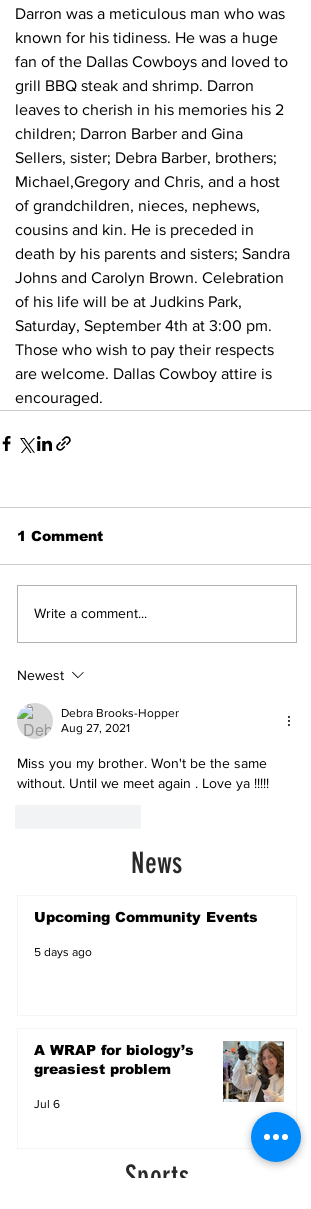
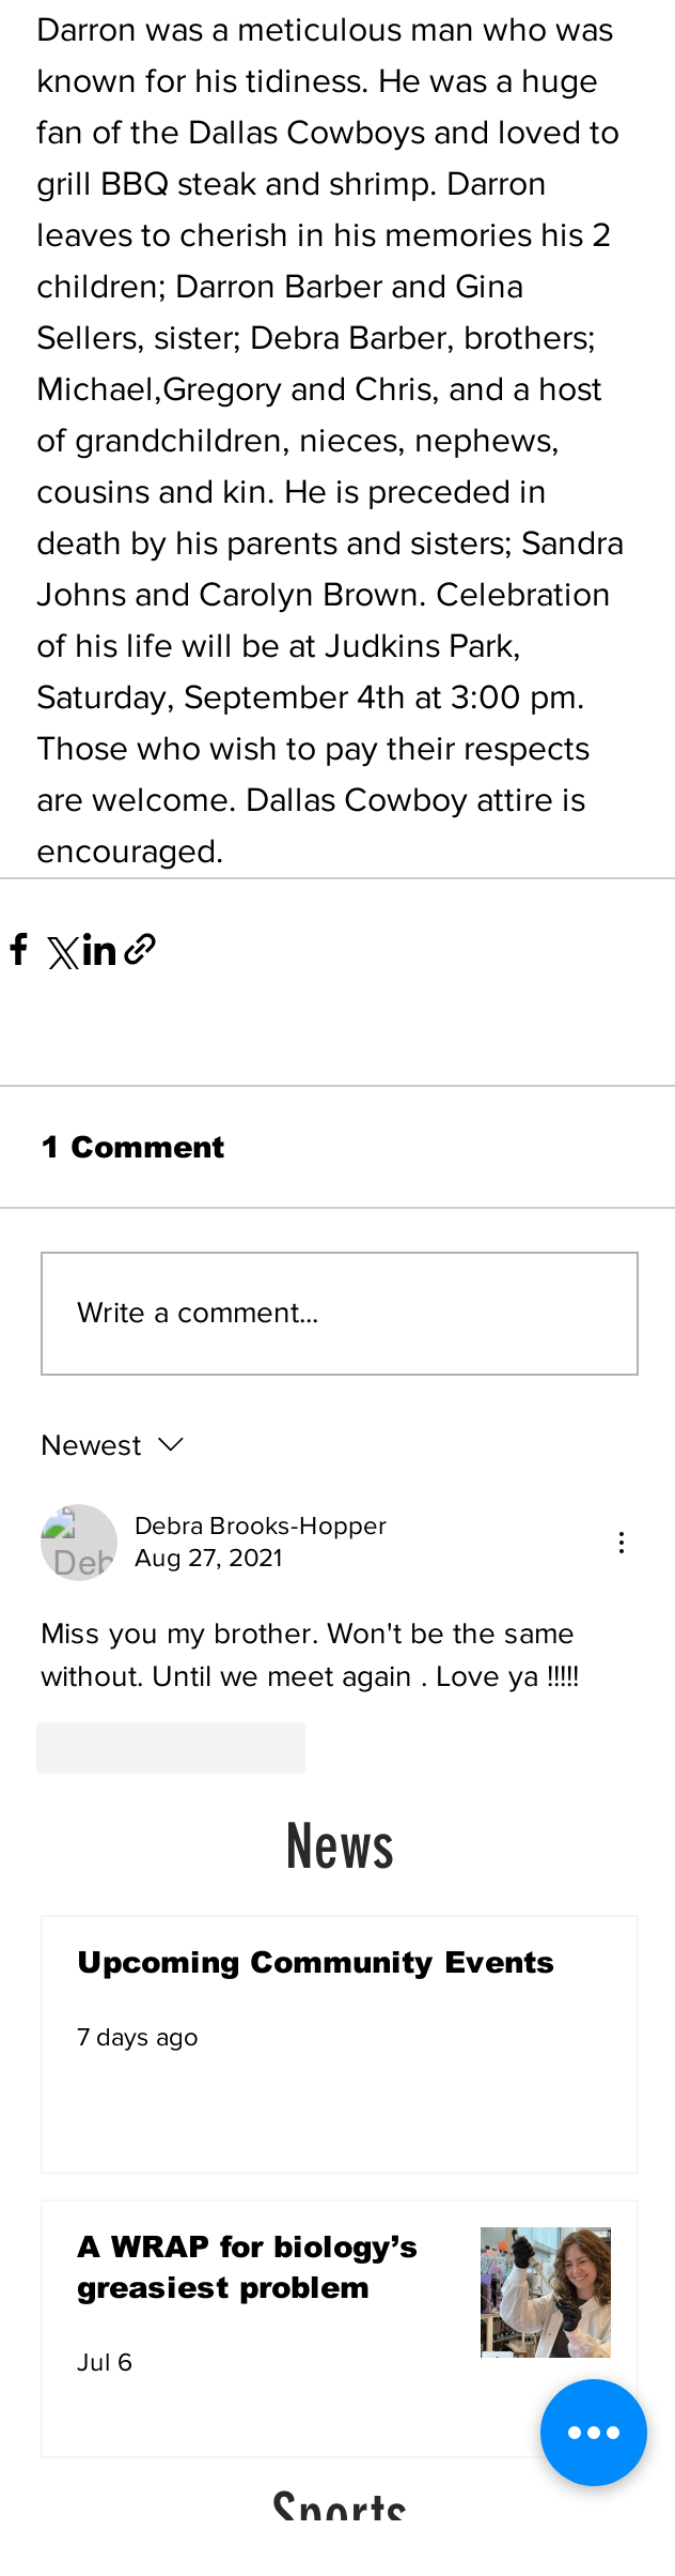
[34,945,92,959] 5 days ago -> [77,2022,199,2052] 7 days ago

